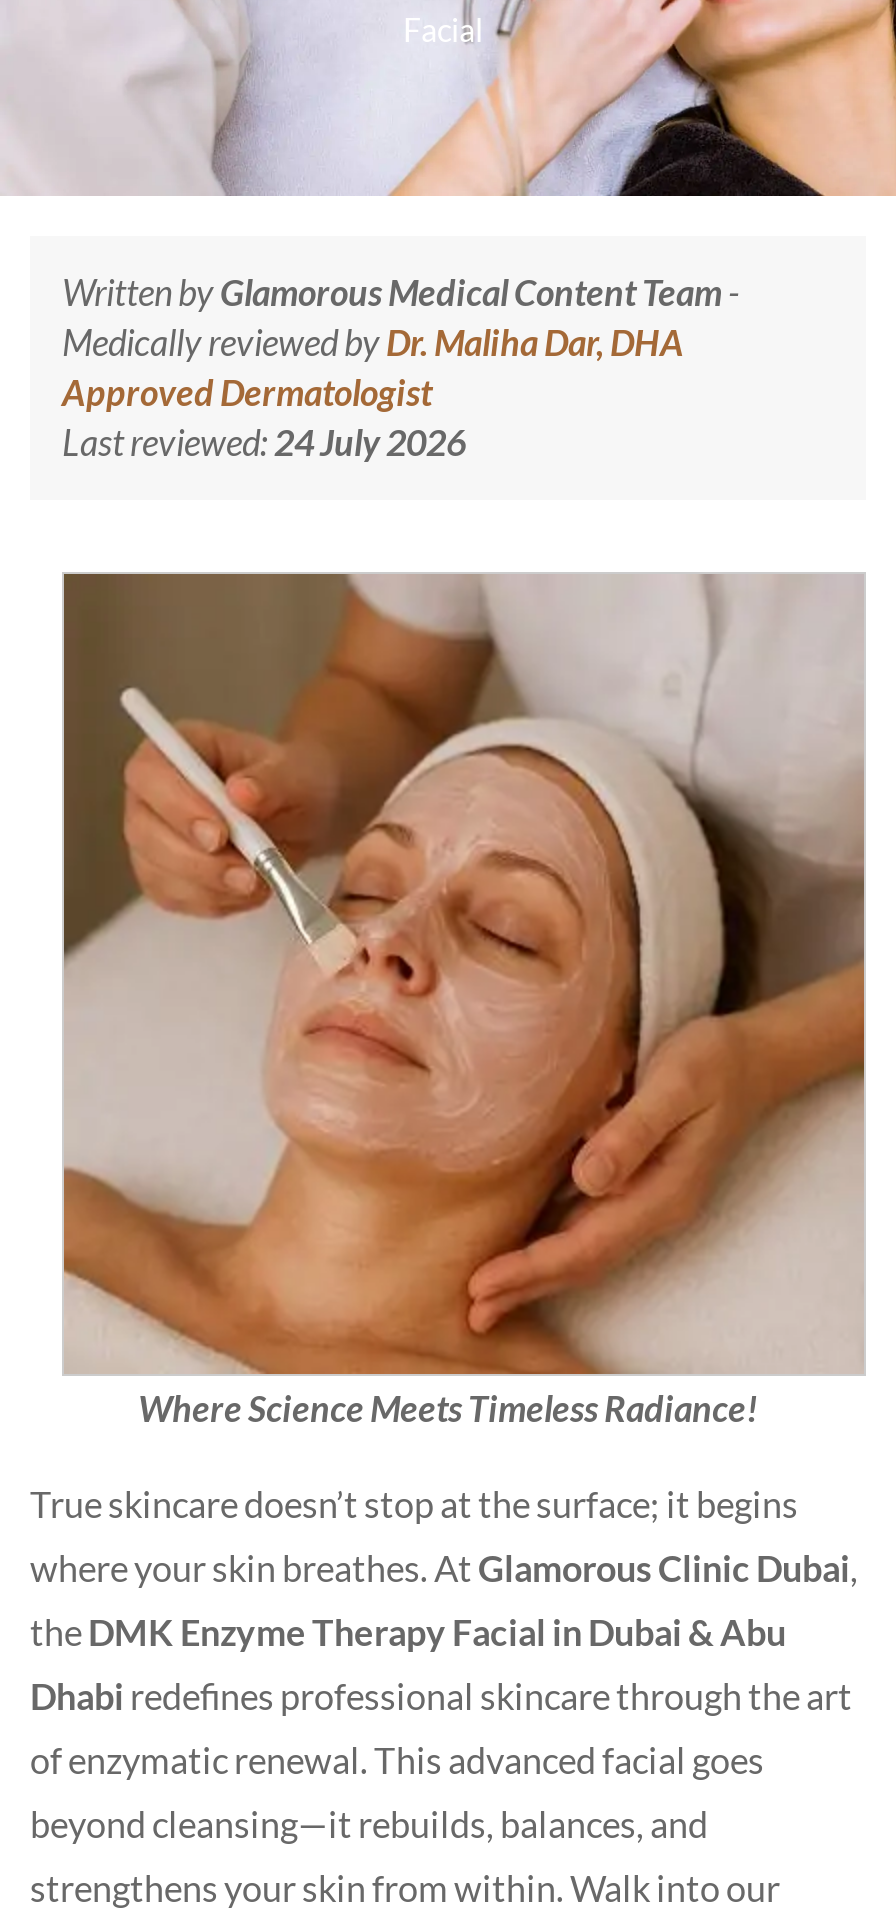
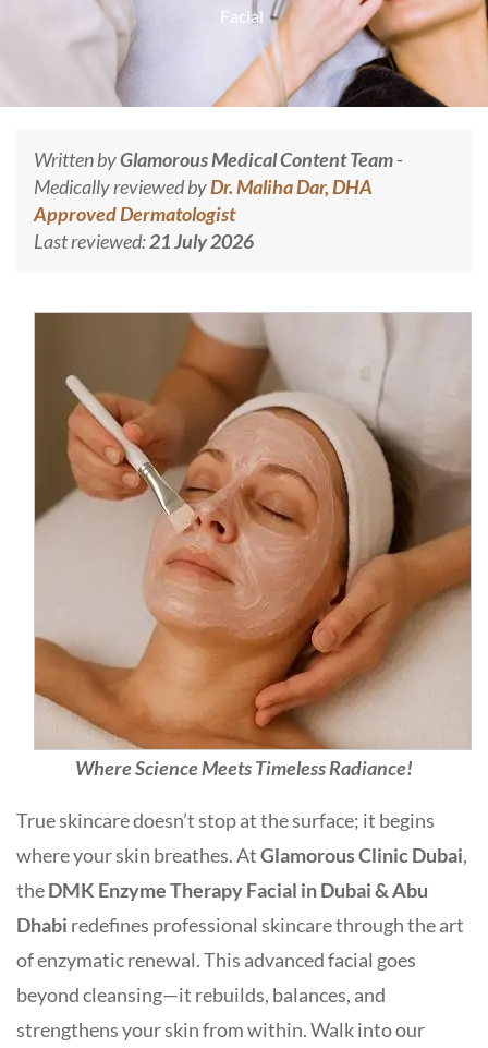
[62,420,466,464] Last reviewed: 24 July 2026 -> [34,229,254,253] Last reviewed: 21 July 2026

